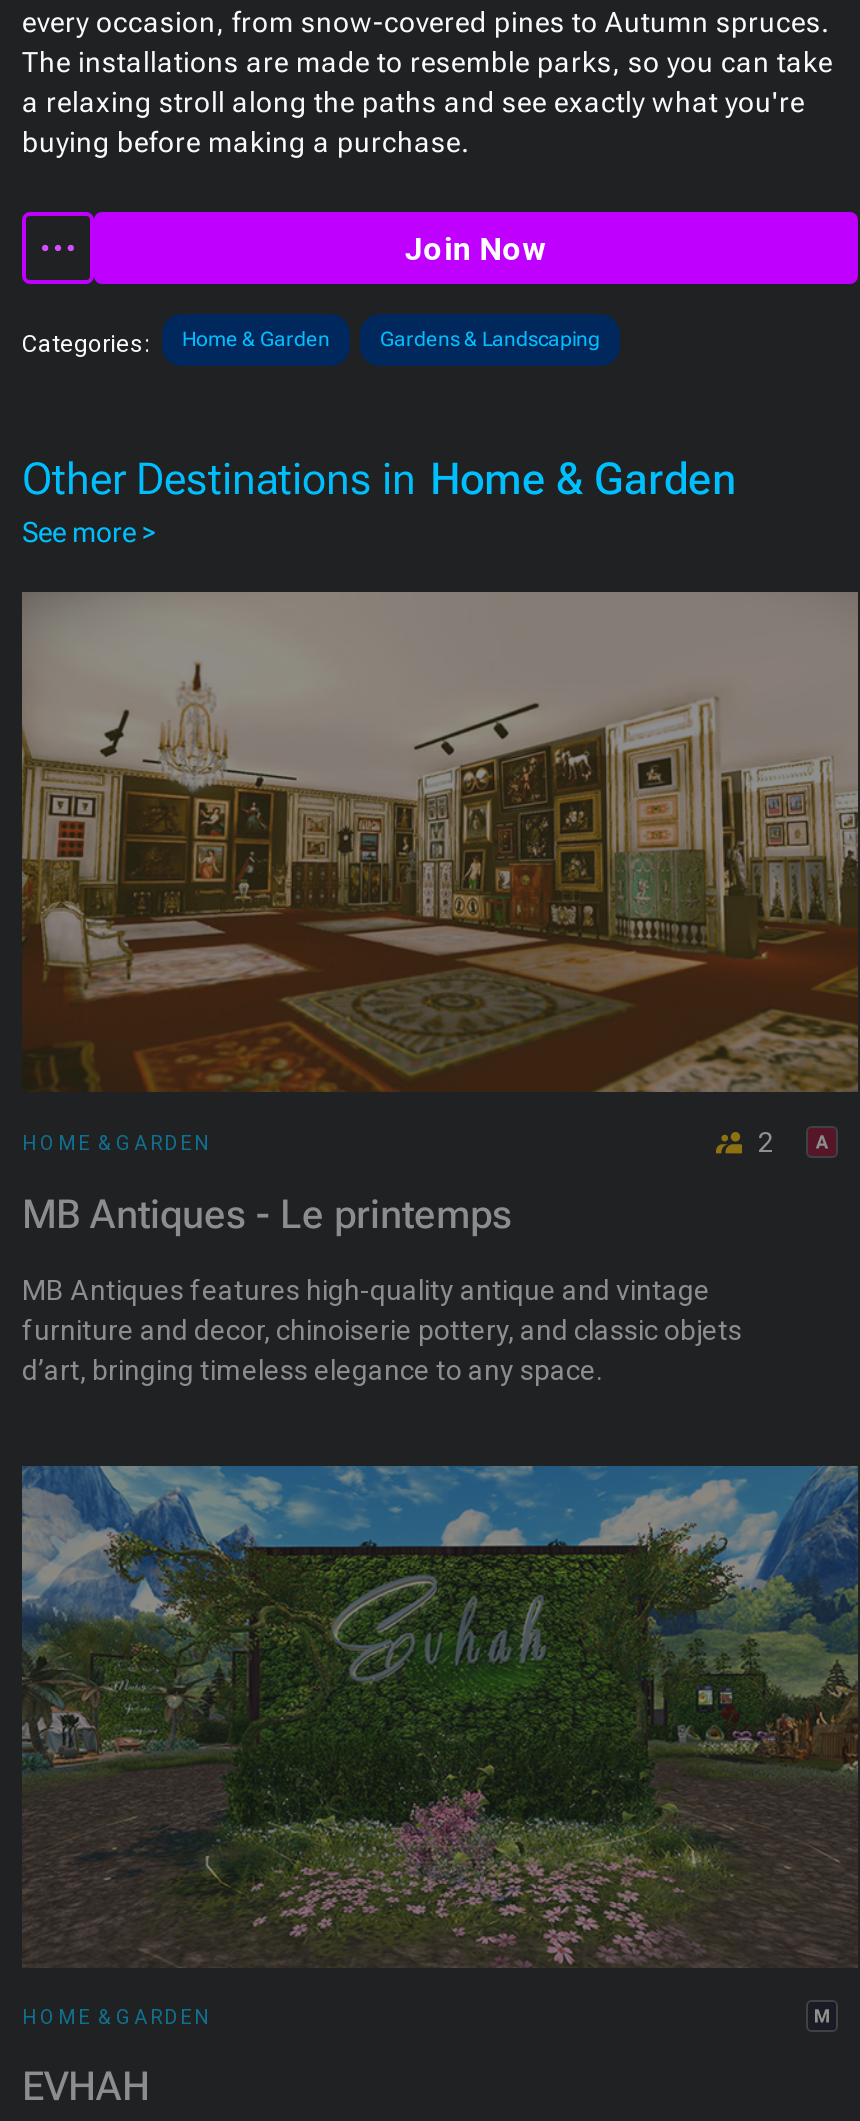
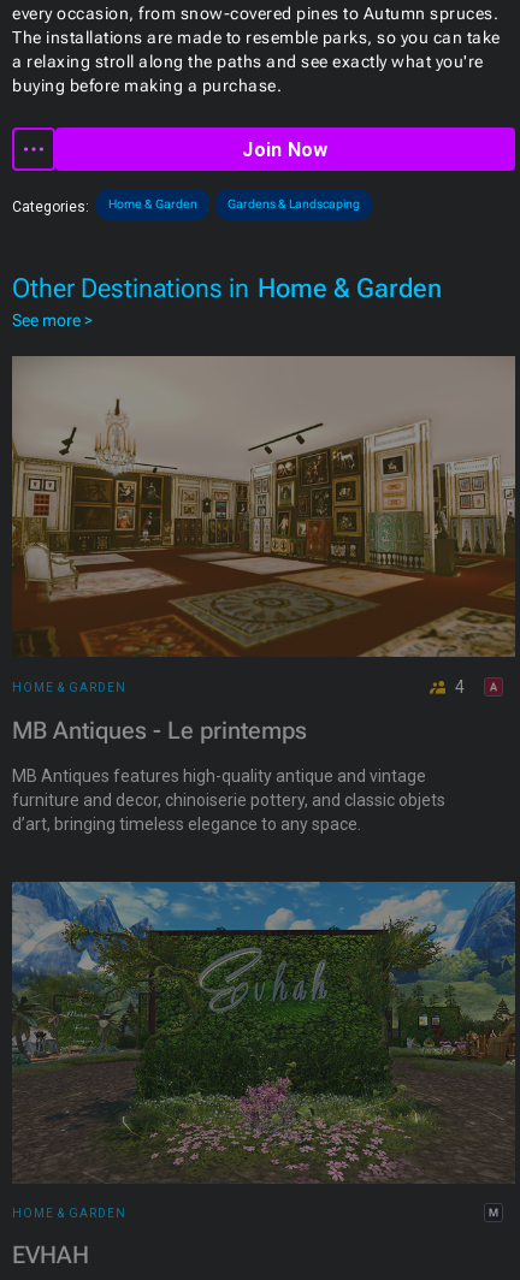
[758,1127,774,1159] 2 -> [455,678,465,697] 4

